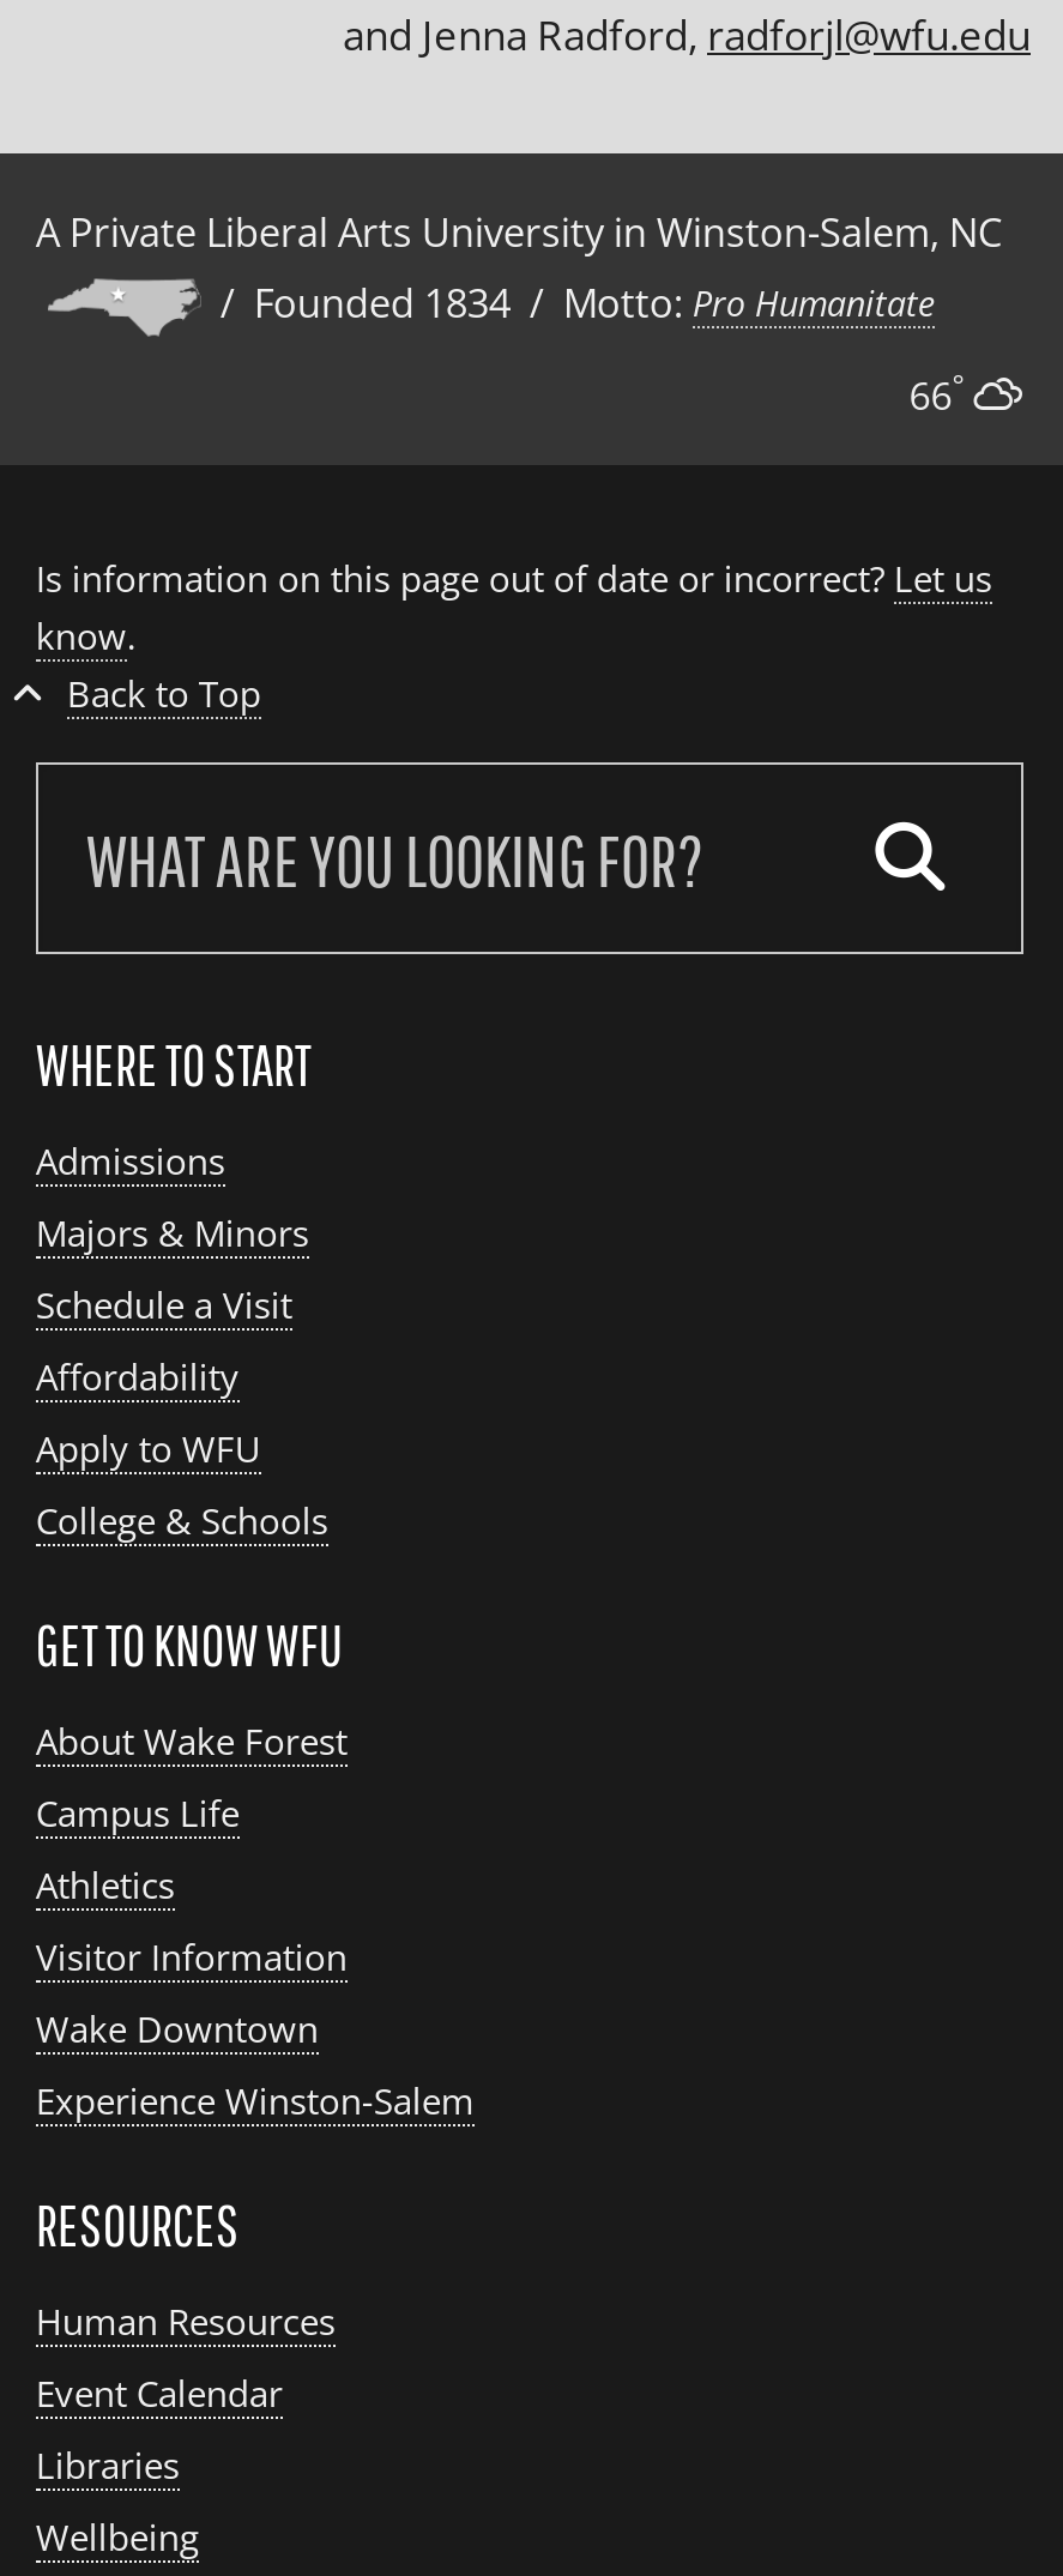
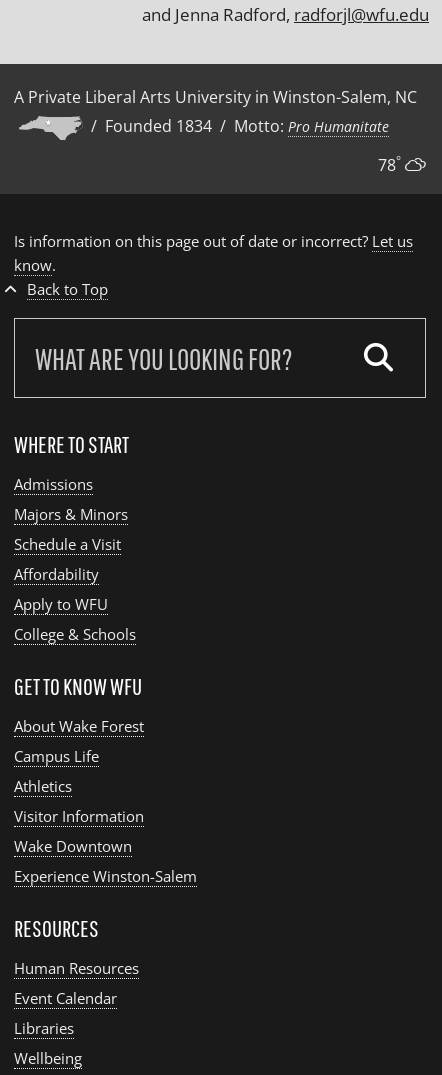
[909,365,964,423] 66° -> [378,152,401,176] 78°

